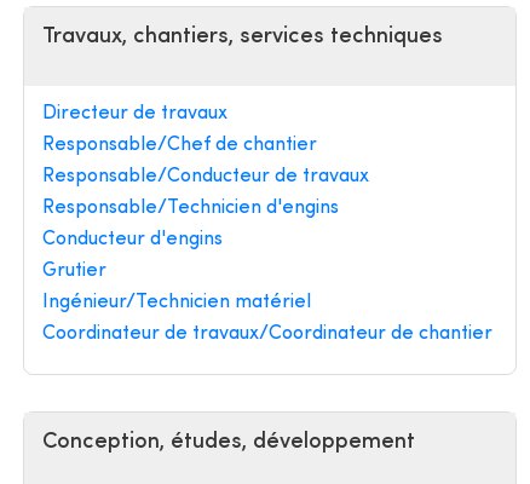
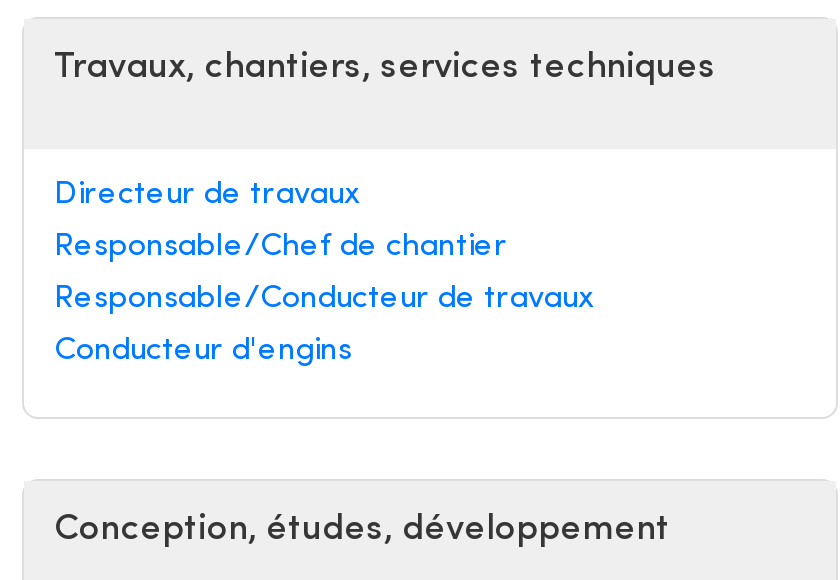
[42,198,339,218] Responsable/Technicien d'engins -> none
[42,261,492,344] Grutier | Ingénieur/Technicien matériel | Coordinateur de travaux/Coordinateur de chantier -> none

